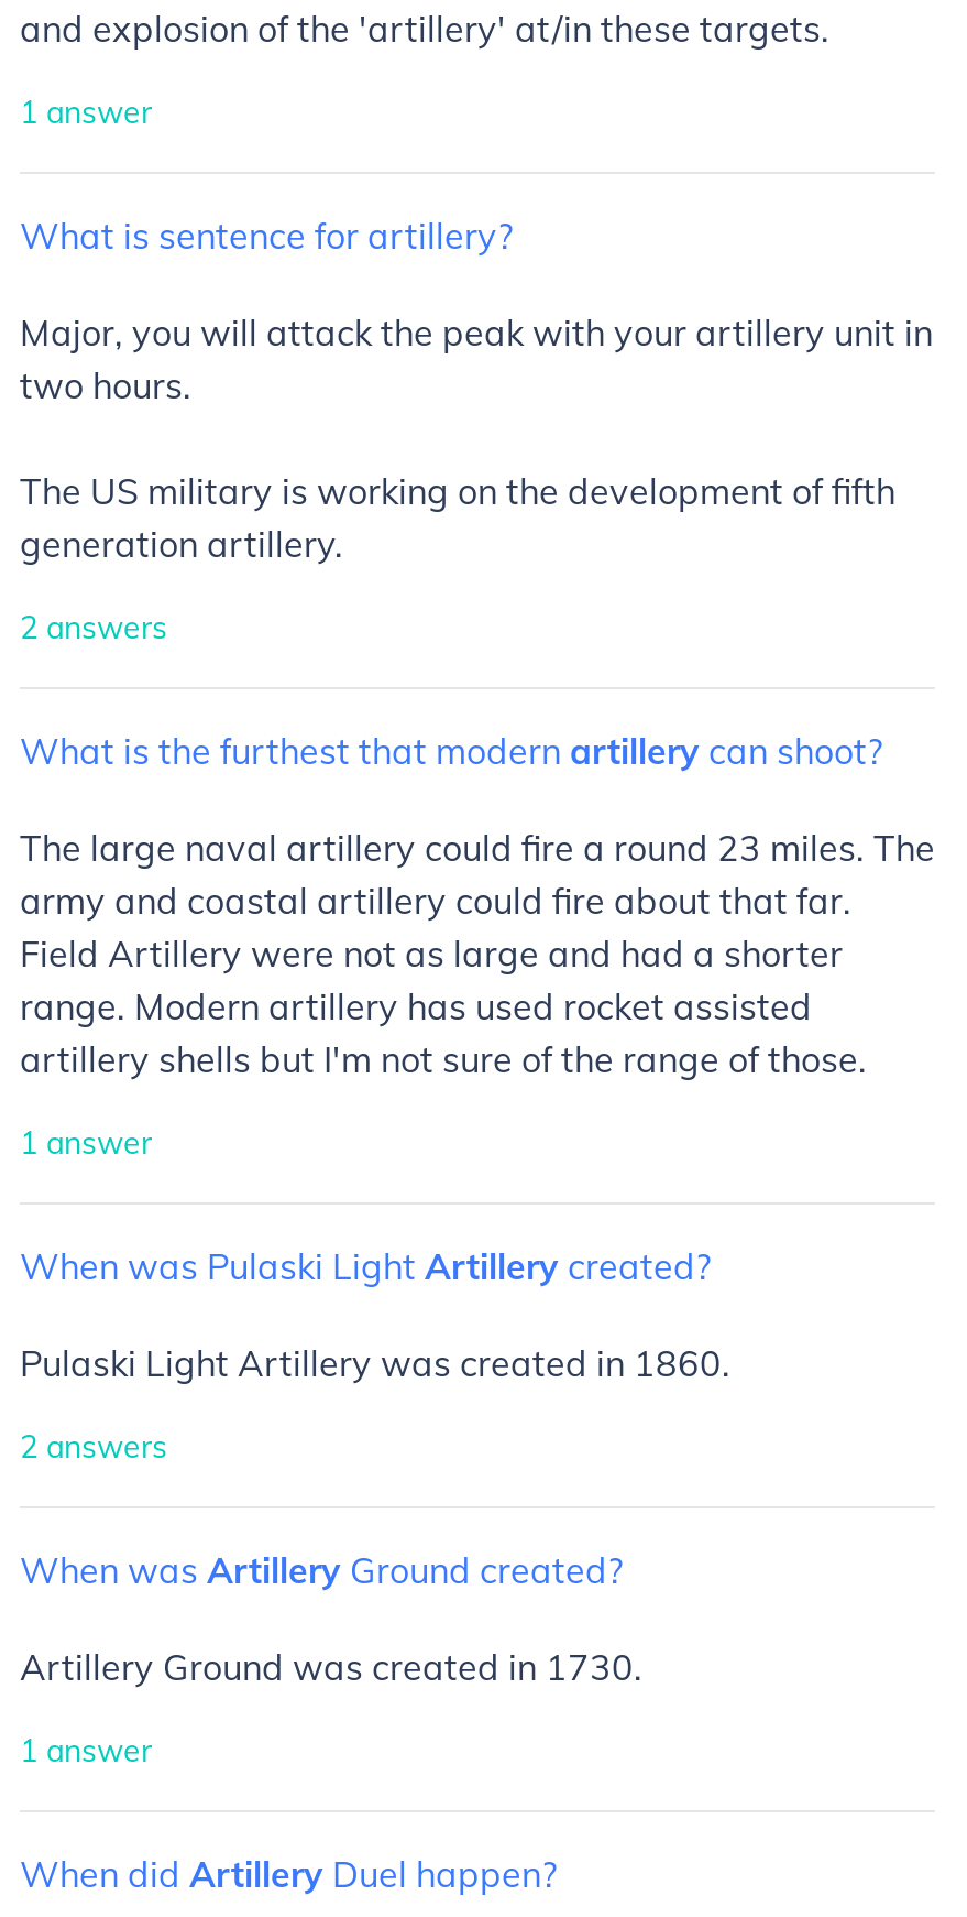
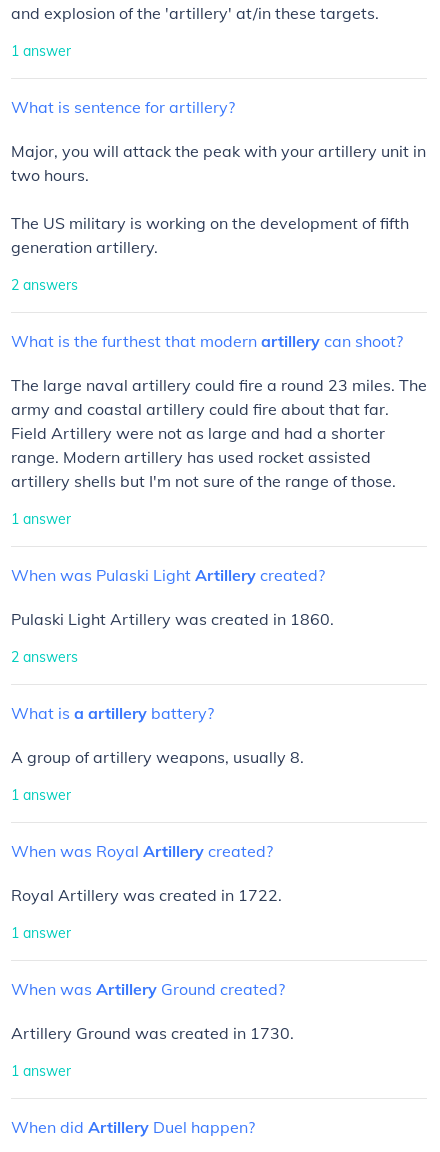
none -> [11,703,304,942] What is a artillery battery? | A group of artillery weapons, usually 8. | 1 answer | When was Royal Artillery created? | Royal Artillery was created in 1722. | 1 answer

